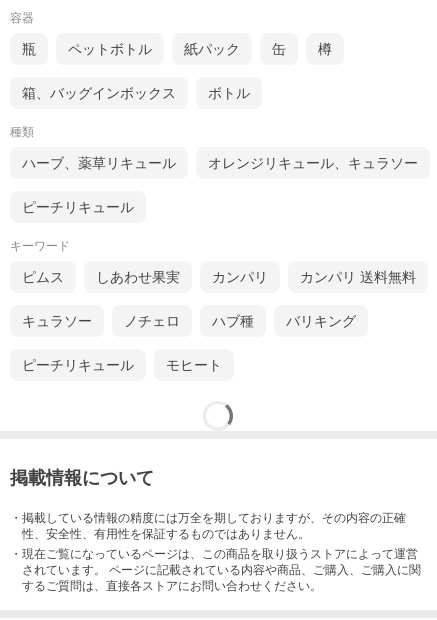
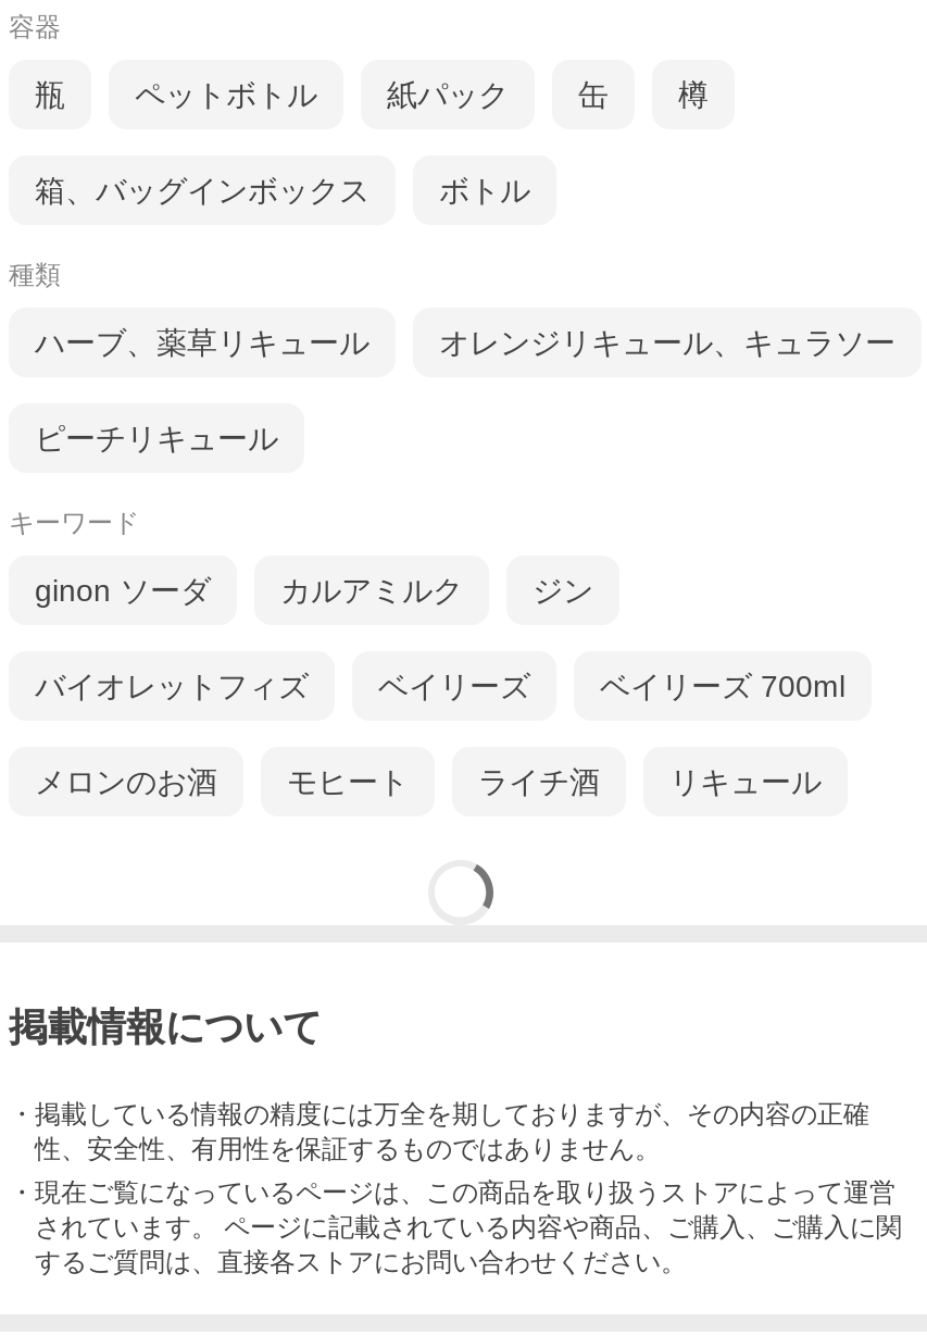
[22,269,416,285] ピムス | しあわせ果実 | カンパリ | カンパリ 送料無料 -> [35,574,593,608] ginon ソーダ | カルアミルク | ジン
[22,313,356,329] キュラソー | ノチェロ | ハブ種 | バリキング -> [35,669,845,704] バイオレットフィズ | ベイリーズ | ベイリーズ 700ml
[22,357,134,373] ピーチリキュール -> [35,765,217,800] メロンのお酒
none -> [478,765,822,800] ライチ酒 | リキュール

